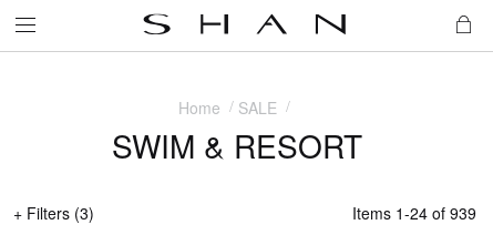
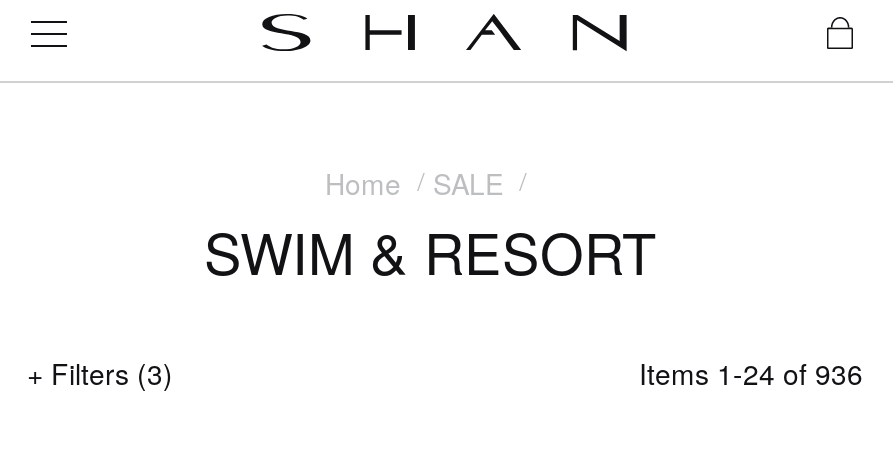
[352,202,476,224] Items 1 - 24 of 939 -> [639,353,863,393] Items 1 - 24 of 936

